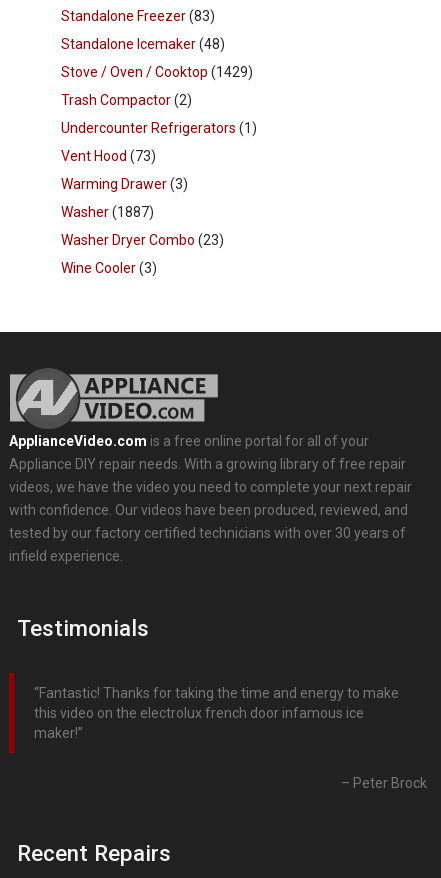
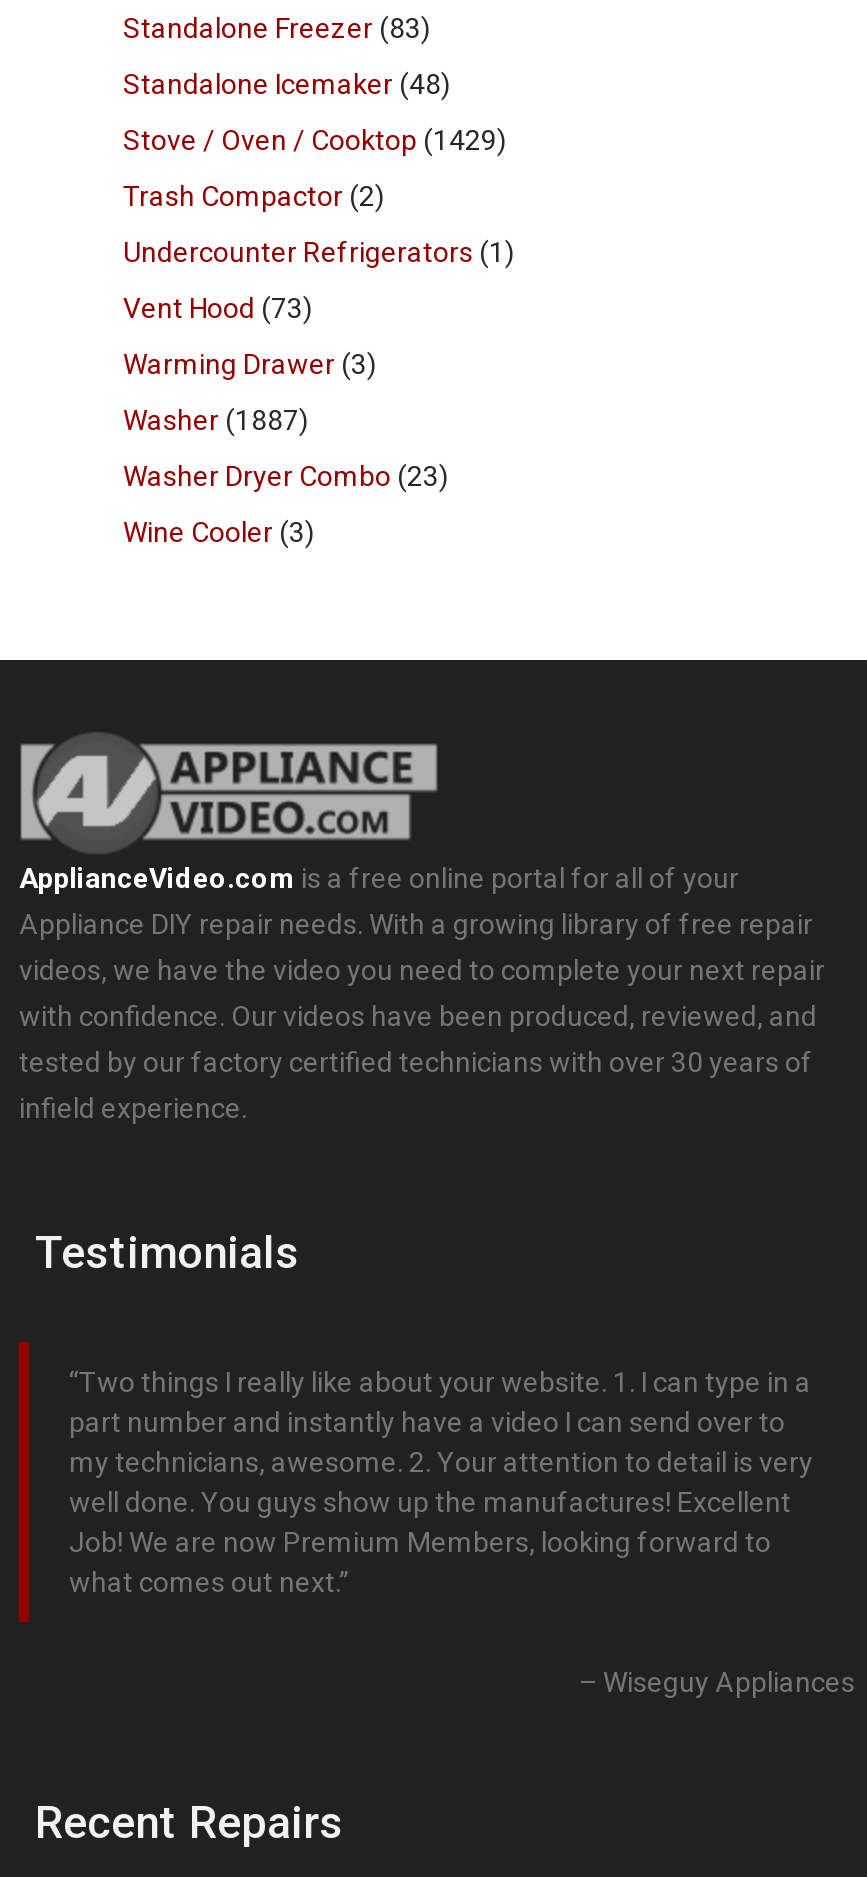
[34,685,399,741] Fantastic! Thanks for taking the time and energy to make | this video on the electrolux french door infamous ice | maker! -> [69,1365,813,1597] Two things I really like about your website. 1. I can type in a | part number and instantly have a video I can send over to | my technicians, awesome. 2. Your attention to detail is very | well done. You guys show up the manufactures! Excellent | Job! We are now Premium Members, looking forward to | what comes out next.
[353,775,427,791] Peter Brock -> [603,1665,855,1697] Wiseguy Appliances

